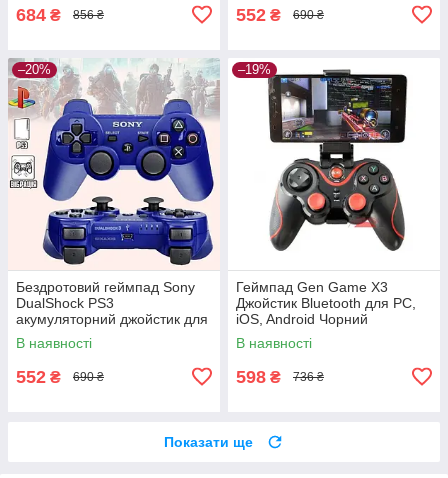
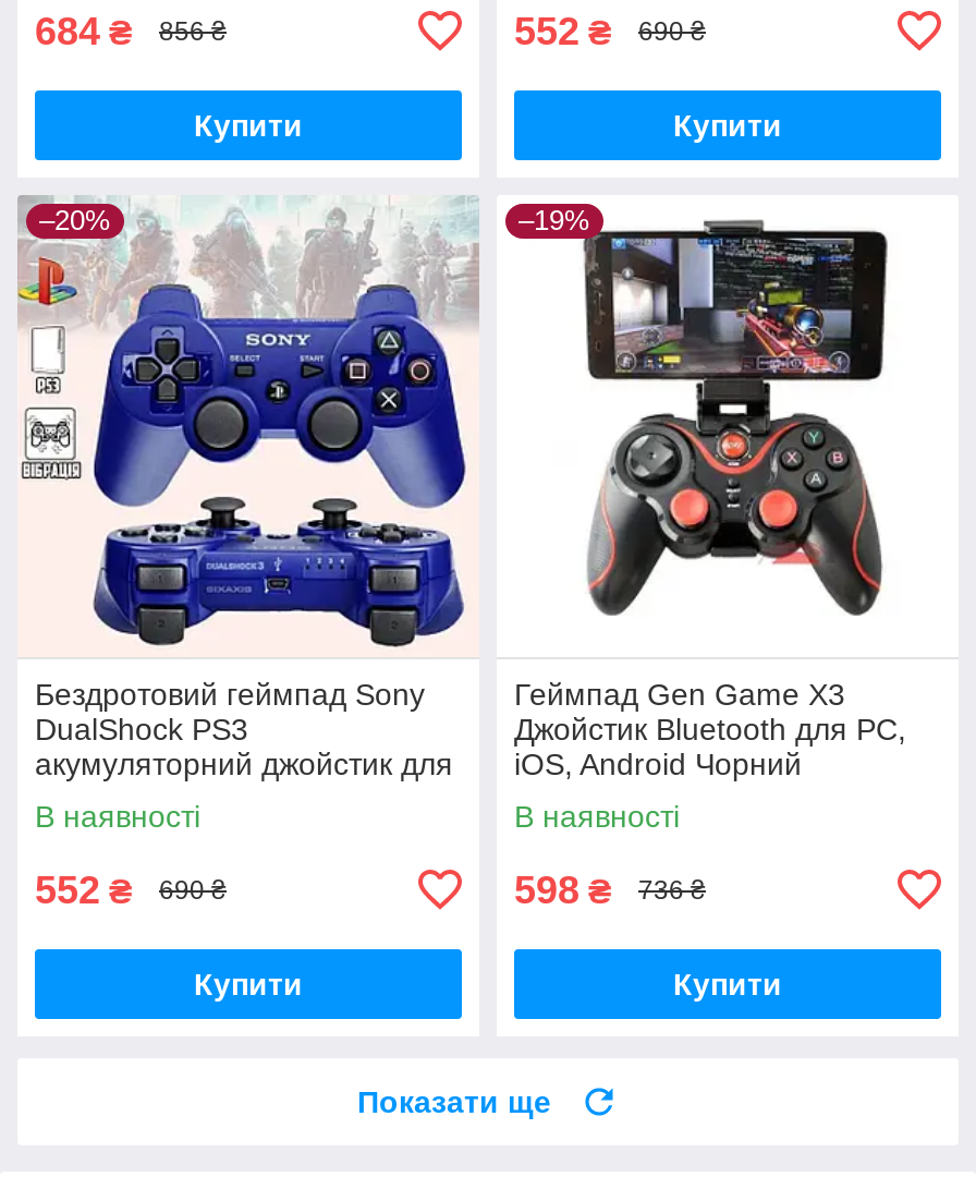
none -> [194,107,303,142] Купити
none -> [673,107,782,142] Купити
none -> [194,966,303,1001] Купити
none -> [673,966,782,1001] Купити

